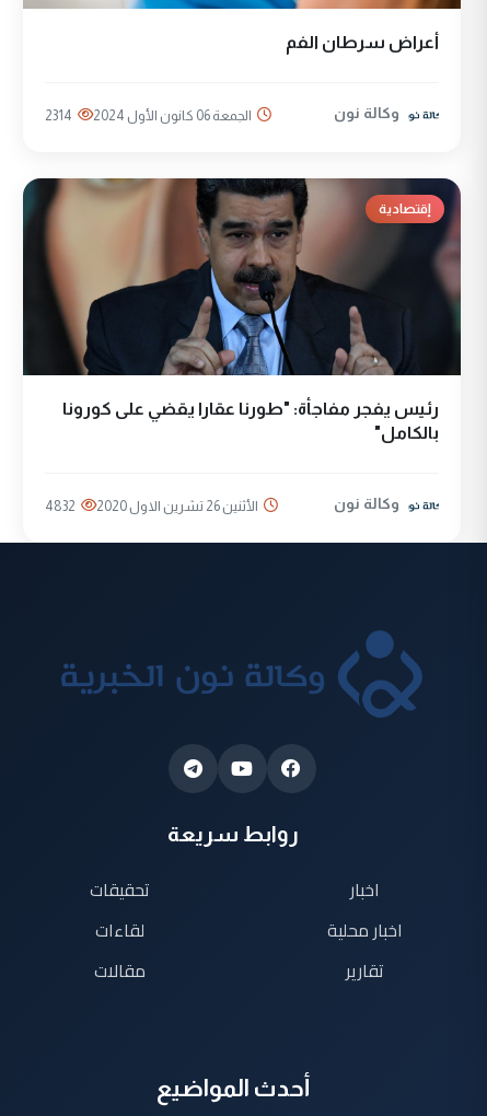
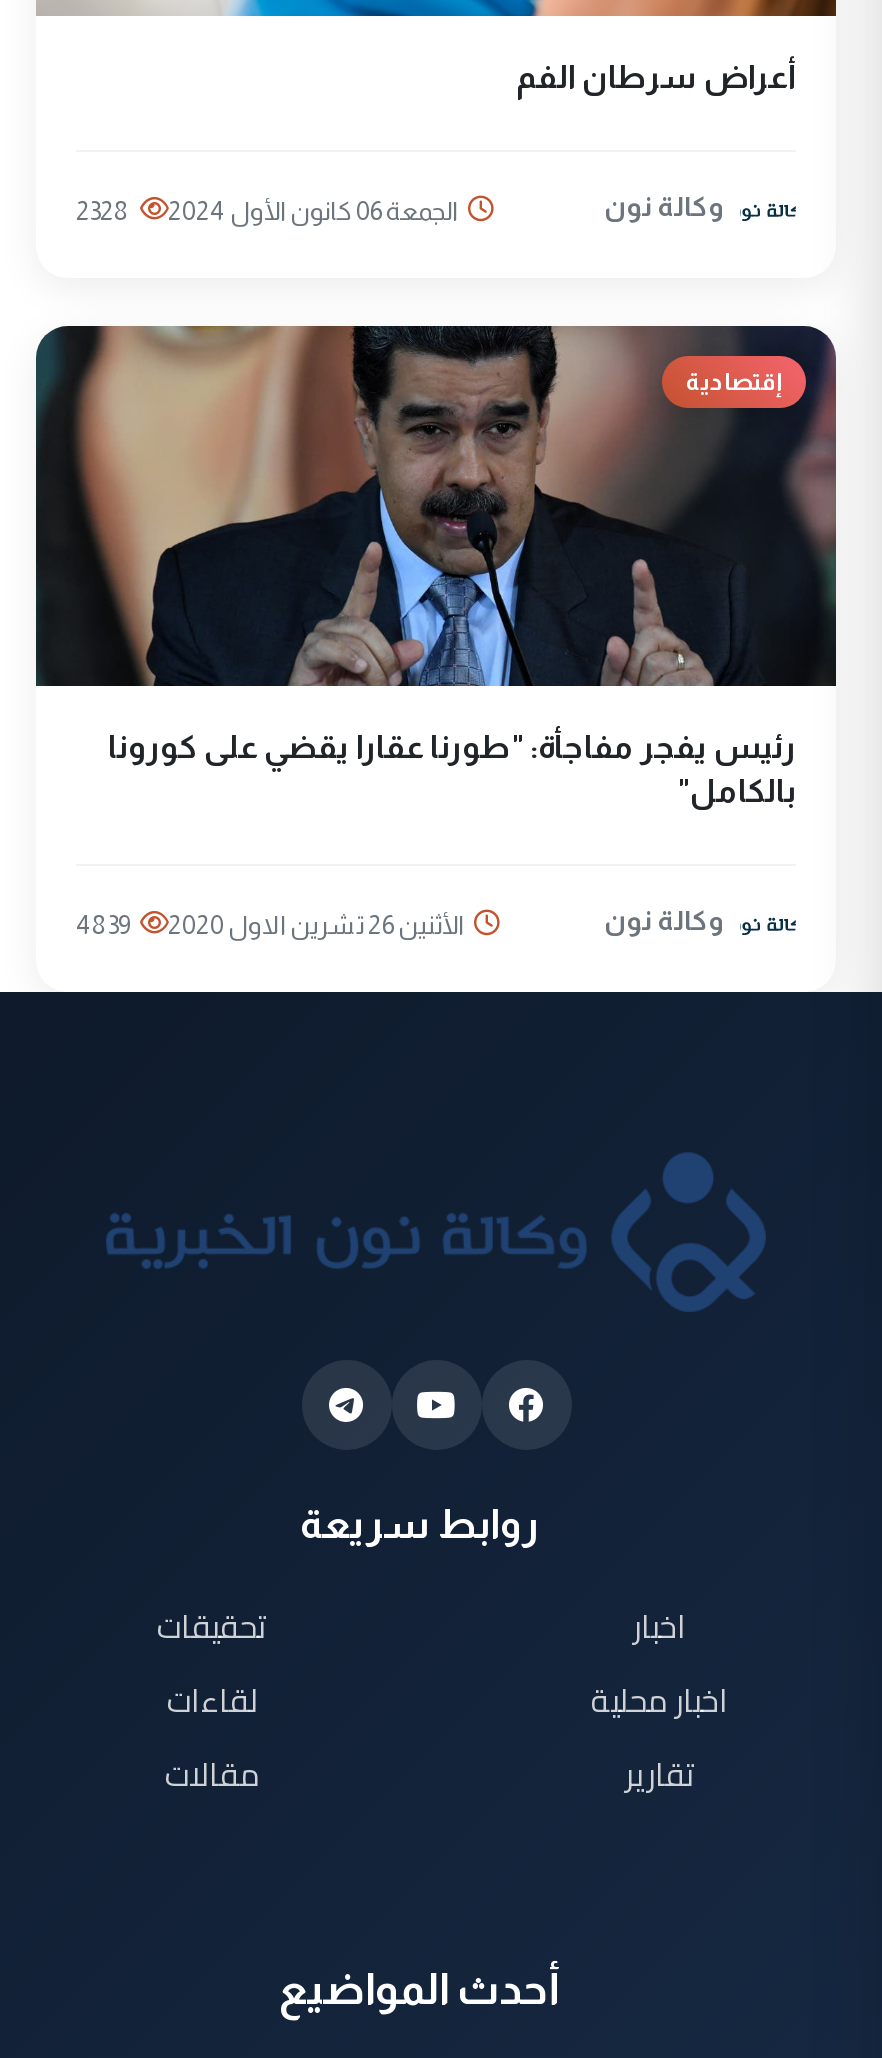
[45,107,72,123] 2314 -> [76,195,130,225] 2328
[45,497,76,514] 4832 -> [76,909,130,939] 4839

